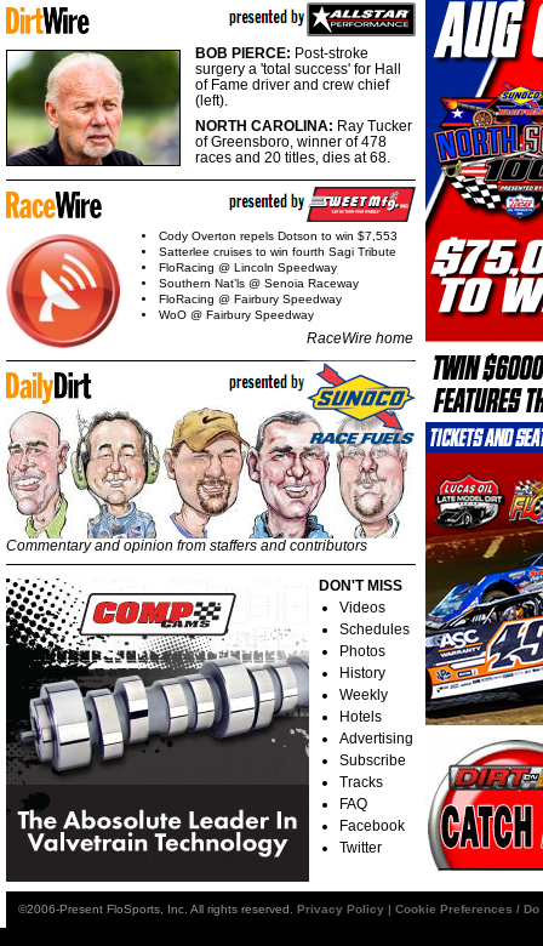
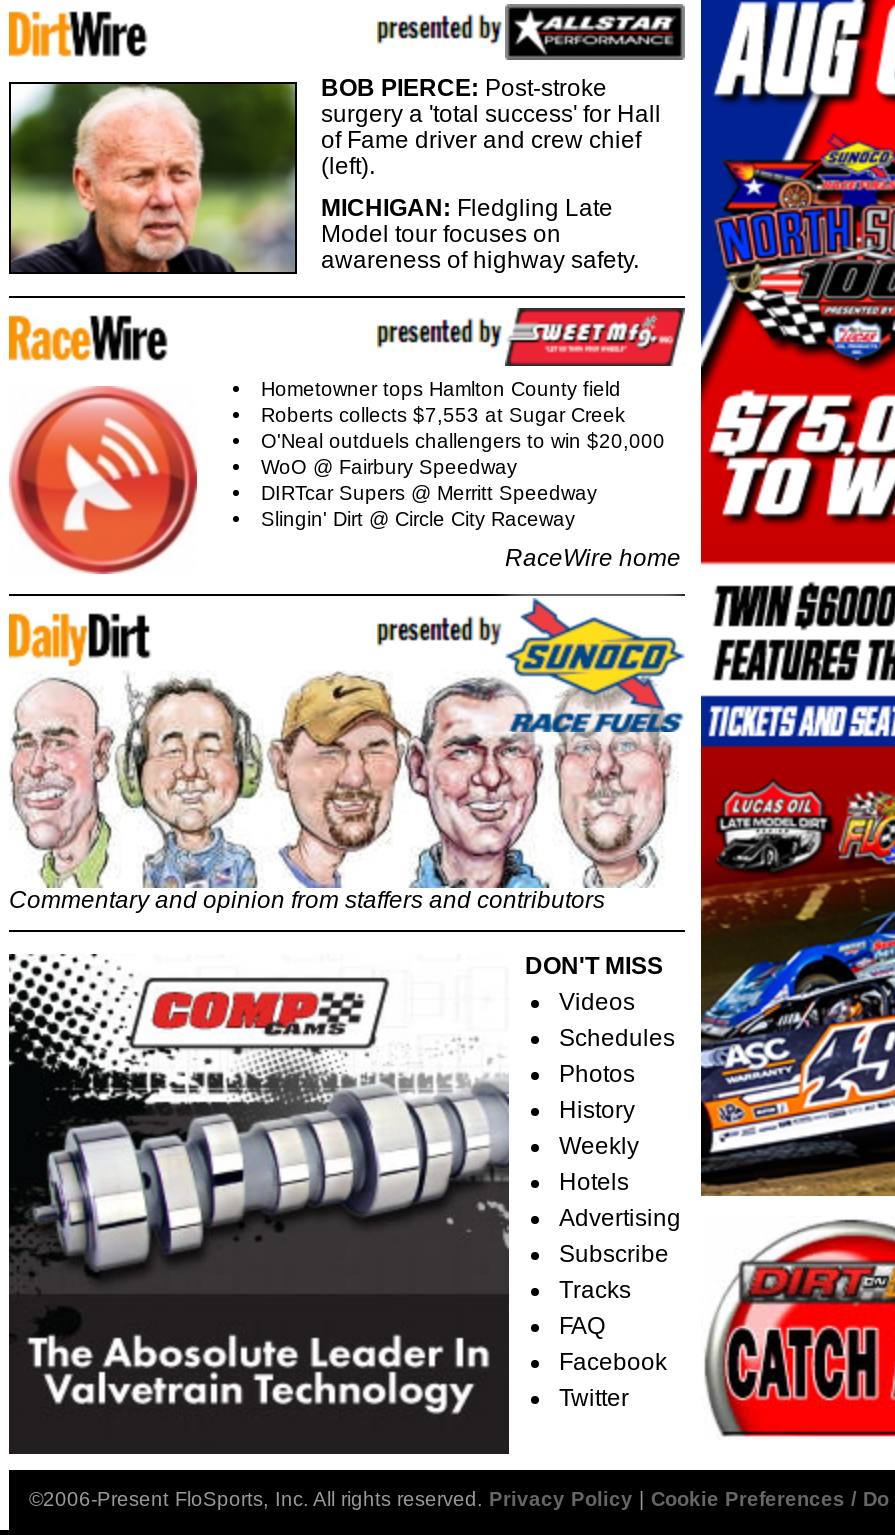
[195,118,412,166] NORTH CAROLINA: Ray Tucker | of Greensboro, winner of 478 | races and 20 titles, dies at 68. -> [321,194,639,274] MICHIGAN: Fledgling Late | Model tour focuses on | awareness of highway safety.
[159,229,398,306] Cody Overton repels Dotson to win $7,553 | Satterlee cruises to win fourth Sagi Tribute | FloRacing @ Lincoln Speedway | Southern Nat’ls @ Senoia Raceway | FloRacing @ Fairbury Speedway -> [261,378,665,452] Hometowner tops Hamlton County field | Roberts collects $7,553 at Sugar Creek | O'Neal outduels challengers to win $20,000
moved [159,308,314,321] -> [261,456,517,478]: WoO @ Fairbury Speedway
none -> [261,482,597,530] DIRTcar Supers @ Merritt Speedway | Slingin' Dirt @ Circle City Raceway

